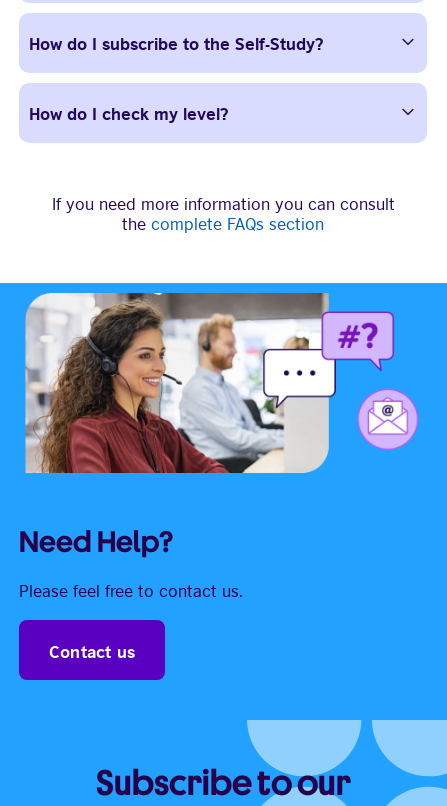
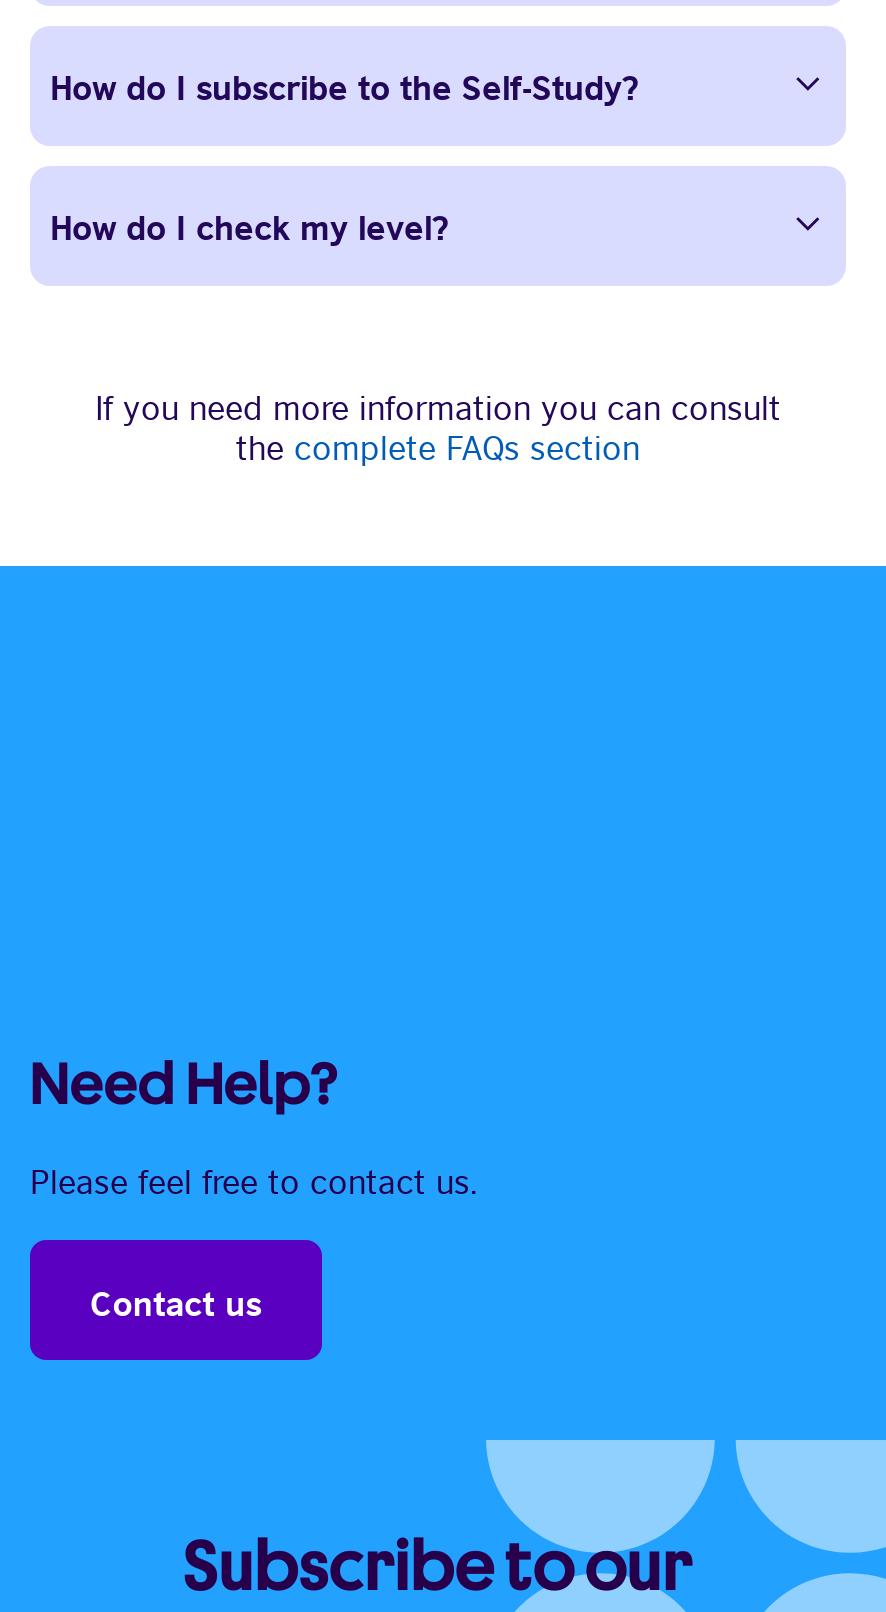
[24,292,419,474] [image] -> none

